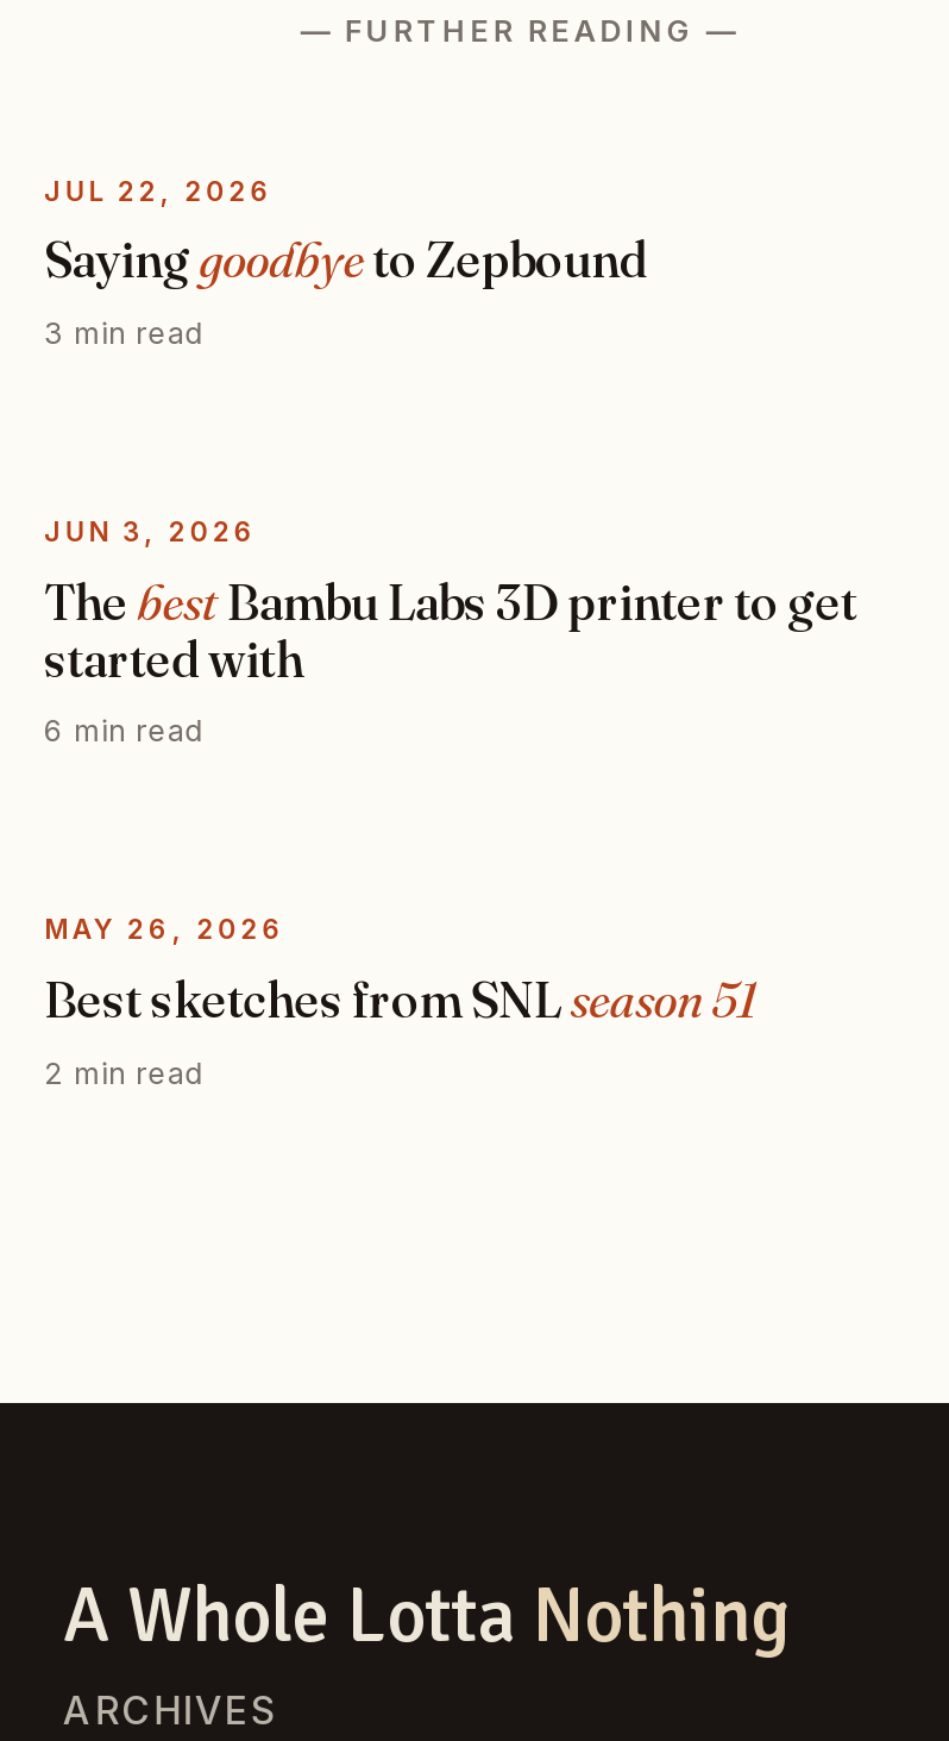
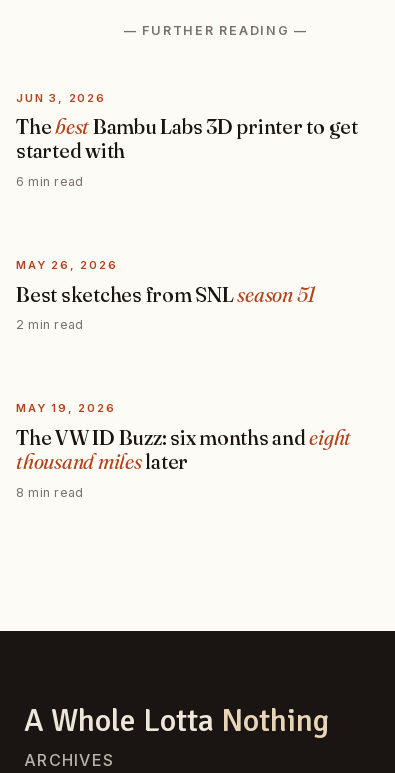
[44,174,647,352] JUL 22, 2026 | Saying goodbyeto Zepbound | 3 min read -> none
moved [44,515,857,1090] -> [16,91,358,332]: JUN 3, 2026 | The bestBambu Labs 3D printer to get | started with | 6 min read | MAY 26, 2026 | Best sketches from SNLseason 51 | 2 min read
none -> [16,401,351,499] MAY 19, 2026 | The VW ID Buzz: six months and eight | thousand mileslater | 8 min read

